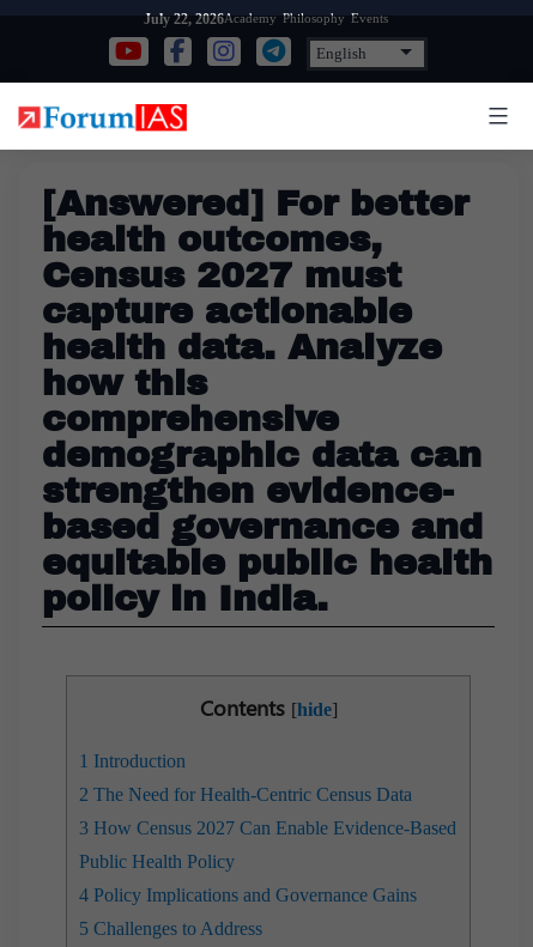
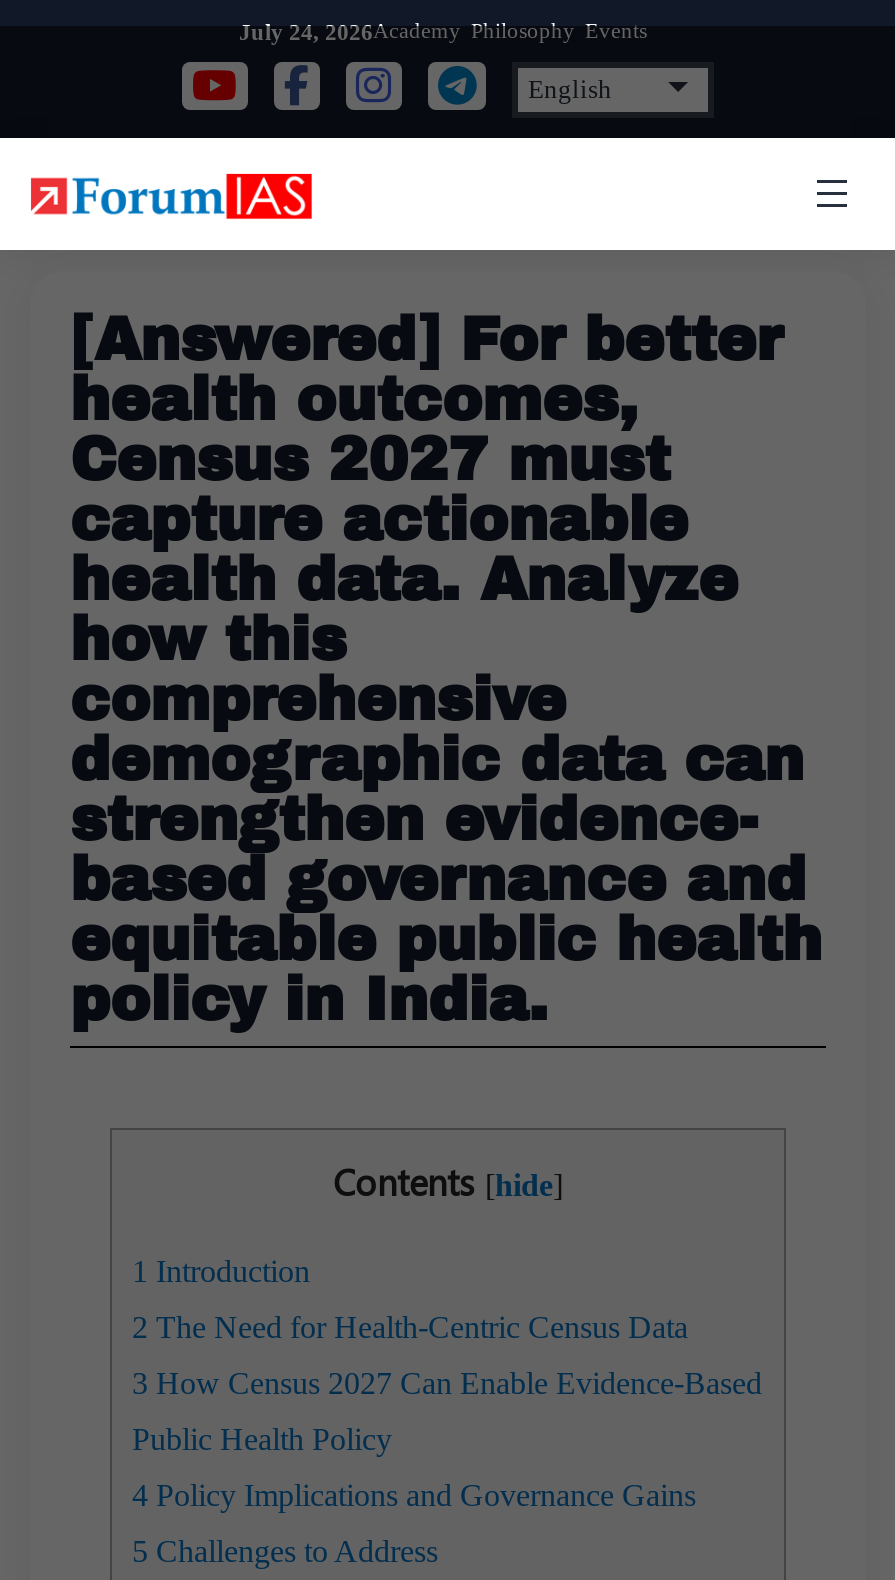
[143,11,387,26] July 22, 2026Academy Philosophy Events -> [239,18,647,44] July 24, 2026Academy Philosophy Events

